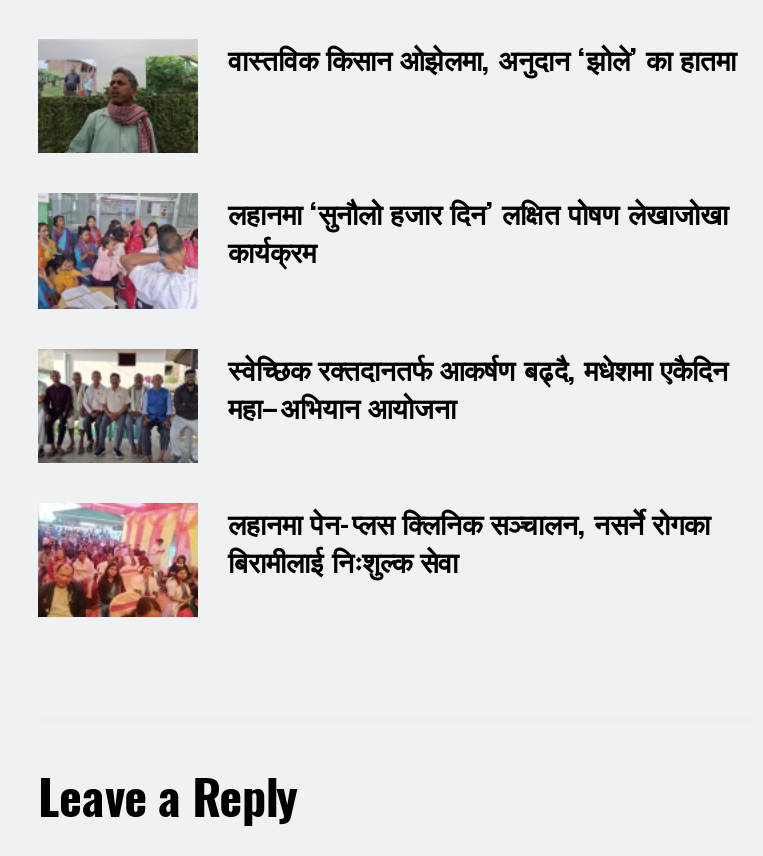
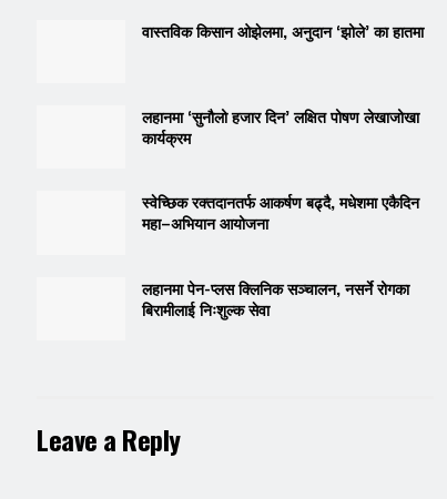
[36,39,200,155] [image] -> none
[36,191,200,311] [image] -> none
[36,347,200,465] [image] -> none
[36,501,200,619] [image] -> none

